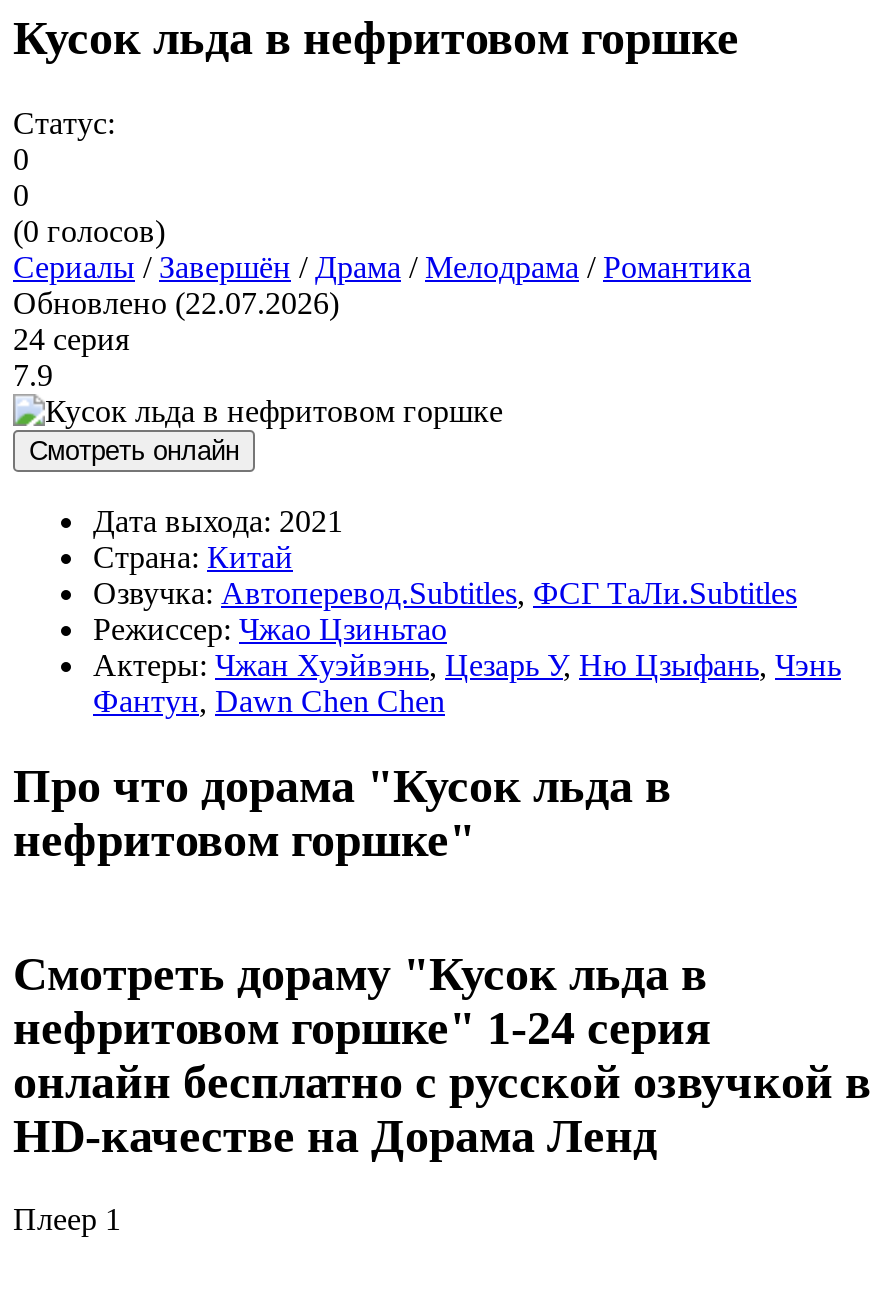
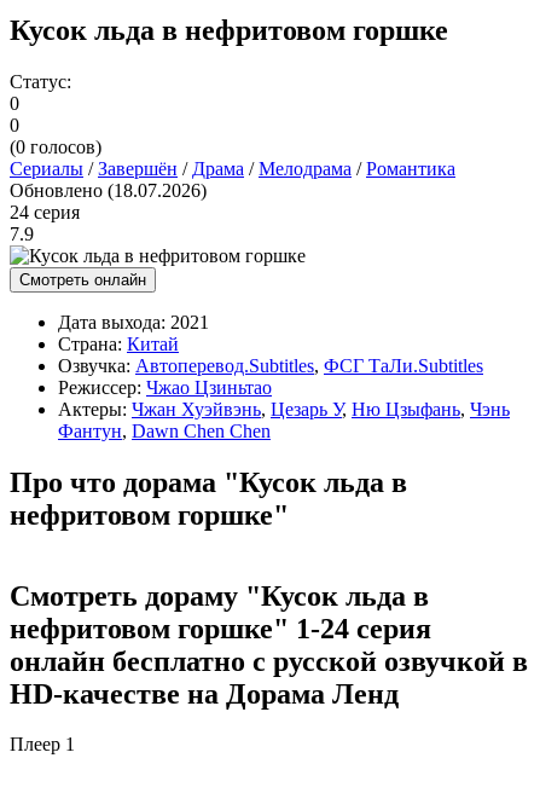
[13,286,339,320] Обновлено (22.07.2026) -> [10,180,207,200] Обновлено (18.07.2026)

